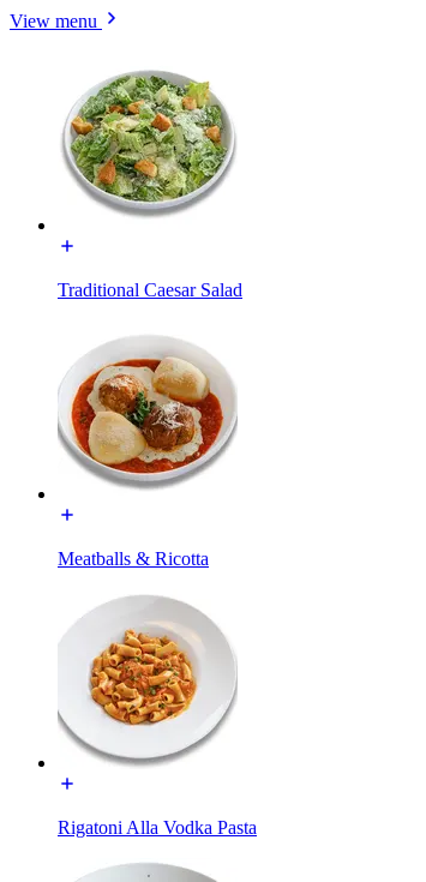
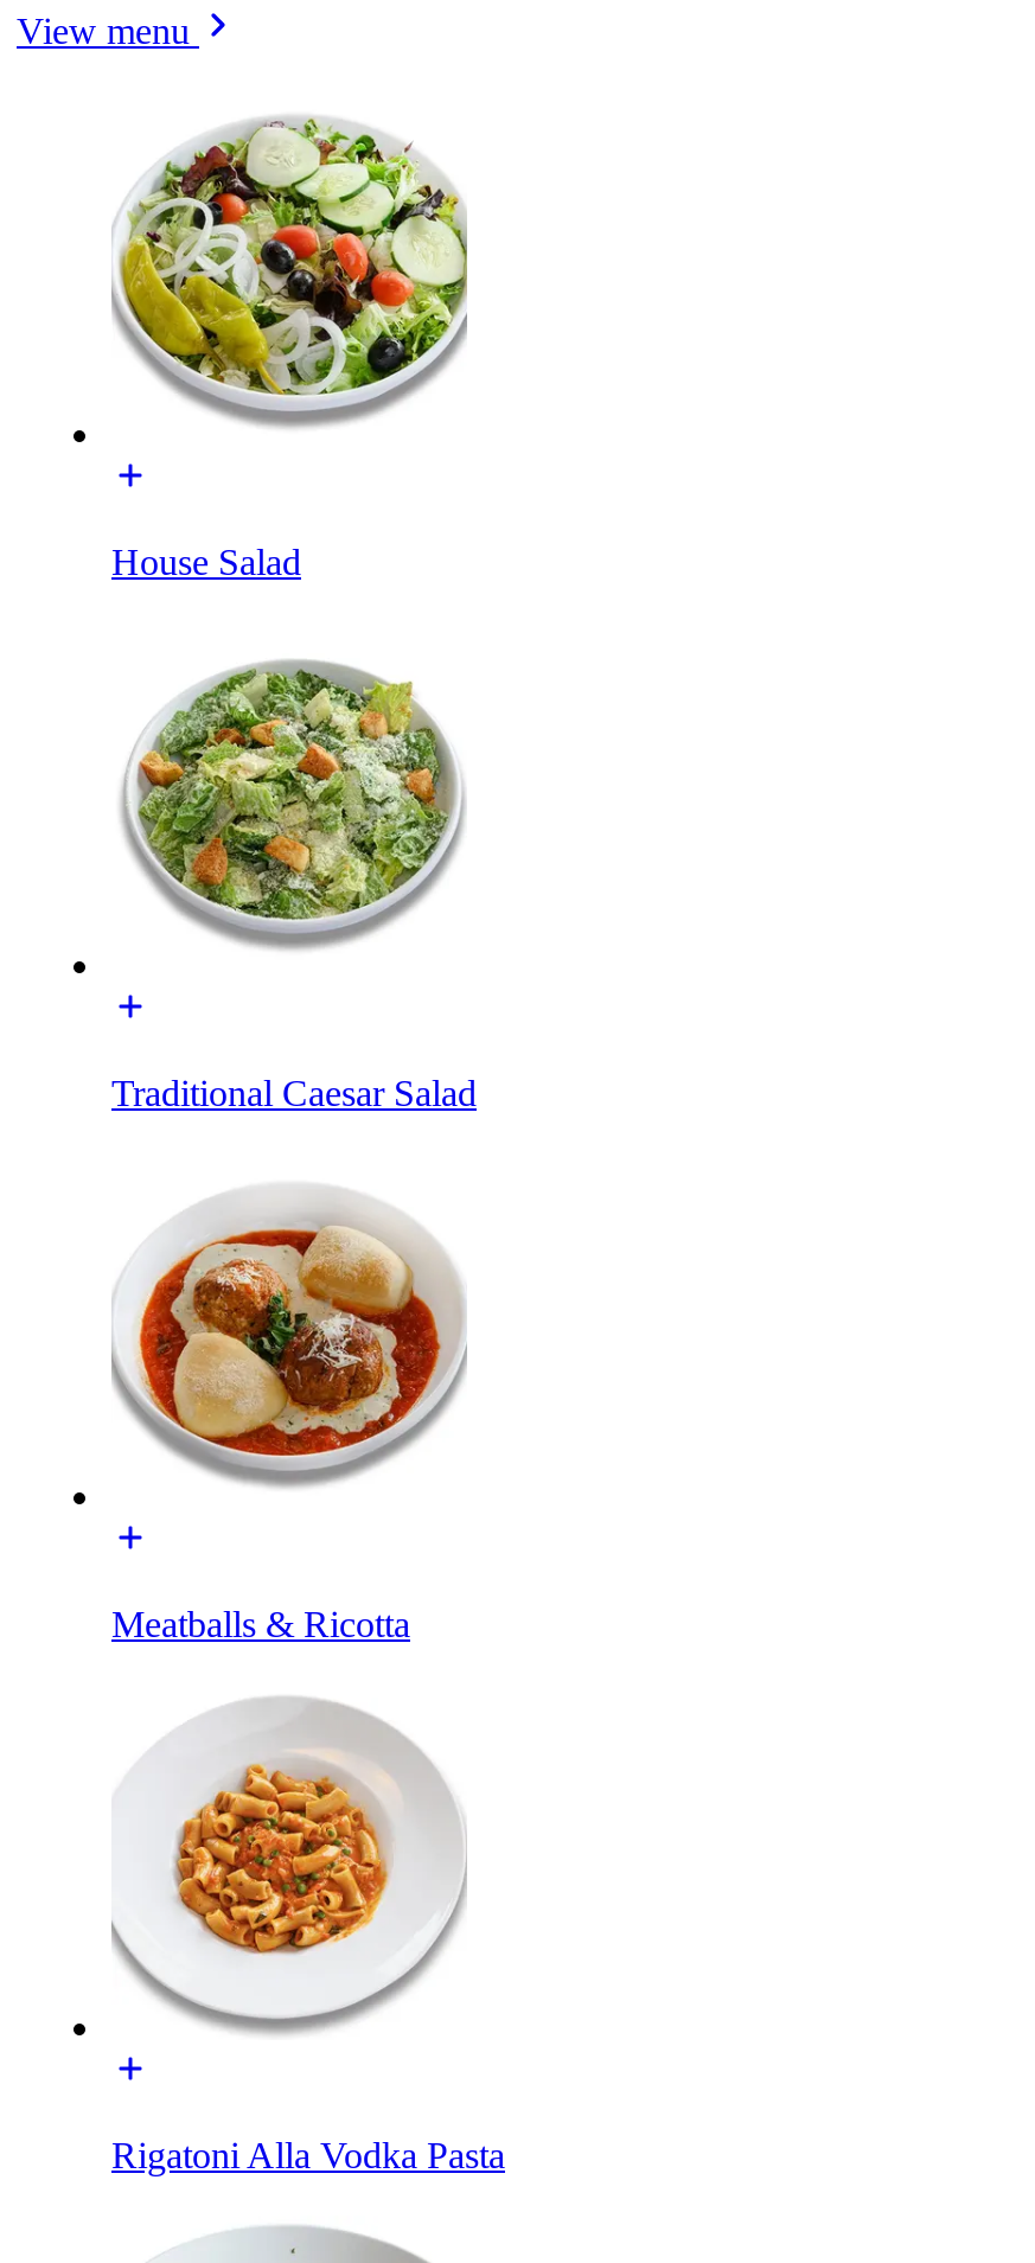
none -> [111,541,301,581] House Salad
none -> [111,115,469,428] [image]

